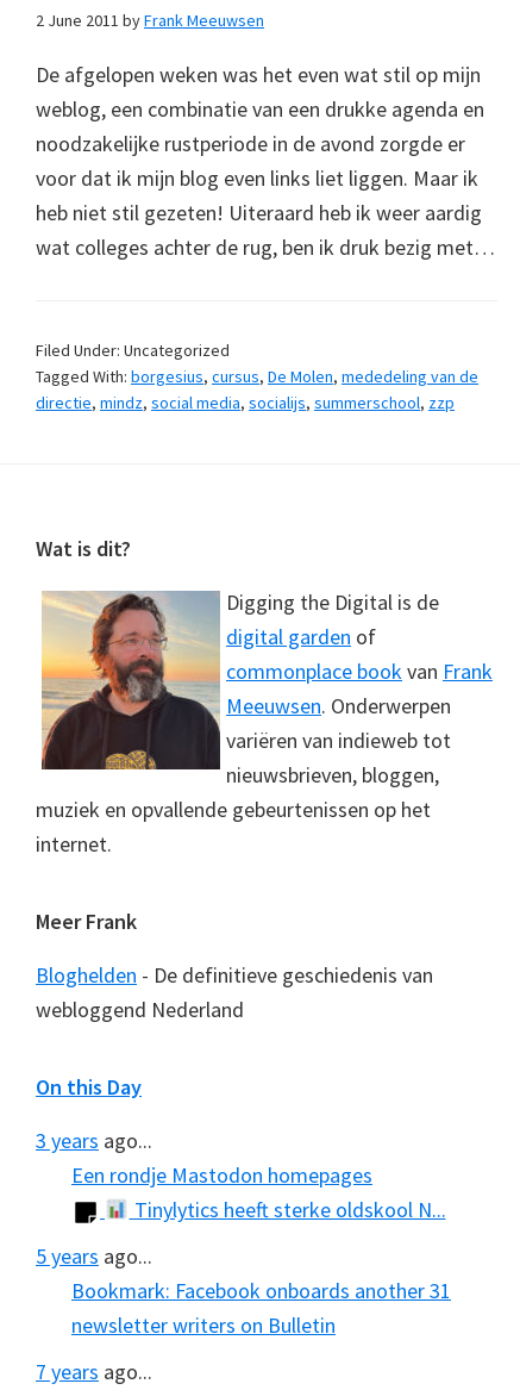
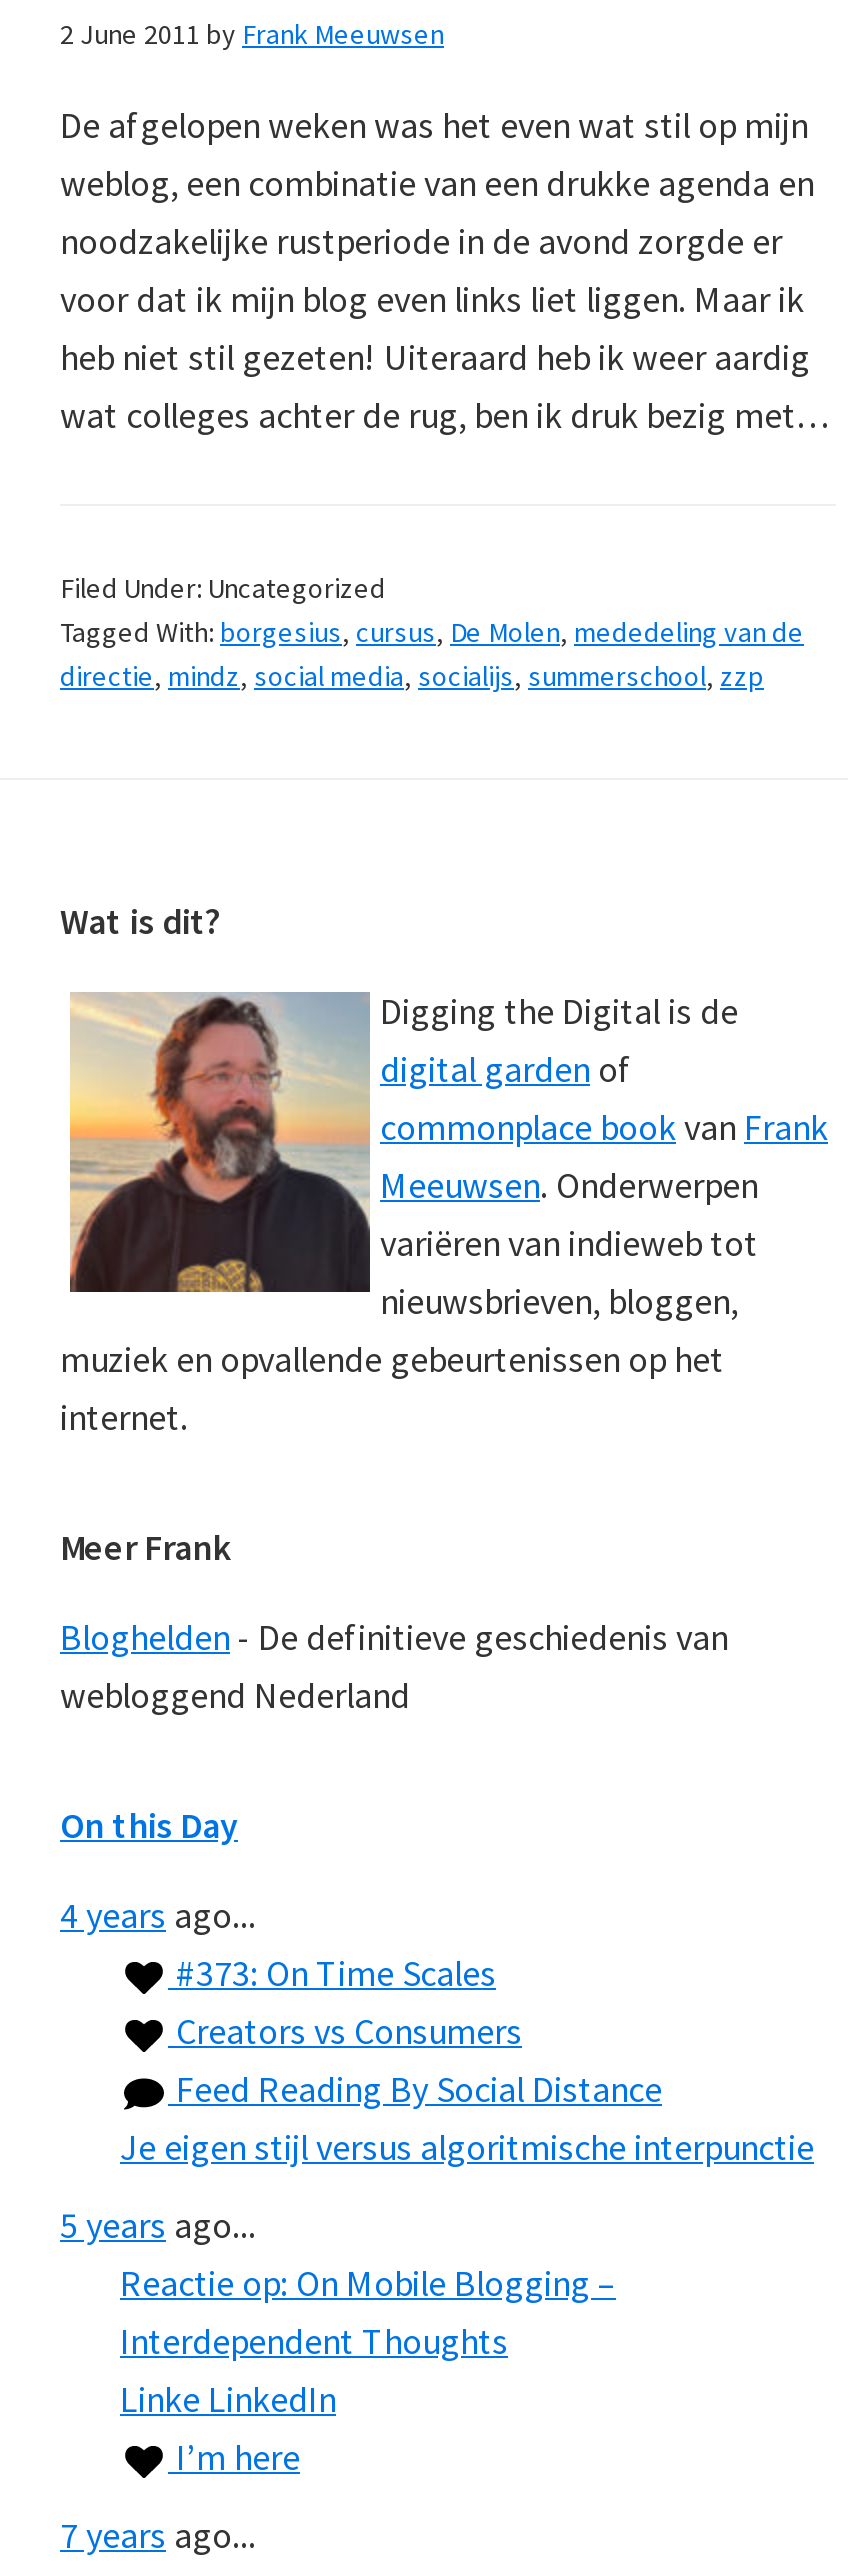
[36,1127,446,1223] 3 years ago... | Een rondje Mastodon homepages | Tinylytics heeft sterke oldskool N... -> [60,1892,814,2170] 4 years ago... | #373: On Time Scales | Creators vs Consumers | Feed Reading By Social Distance | Je eigen stijl versus algoritmische interpunctie
[71,1277,451,1339] Bookmark: Facebook onboards another 31 | newsletter writers on Bulletin -> [120,2260,616,2480] Reactie op: On Mobile Blogging – | Interdependent Thoughts | Linke LinkedIn | I’m here

